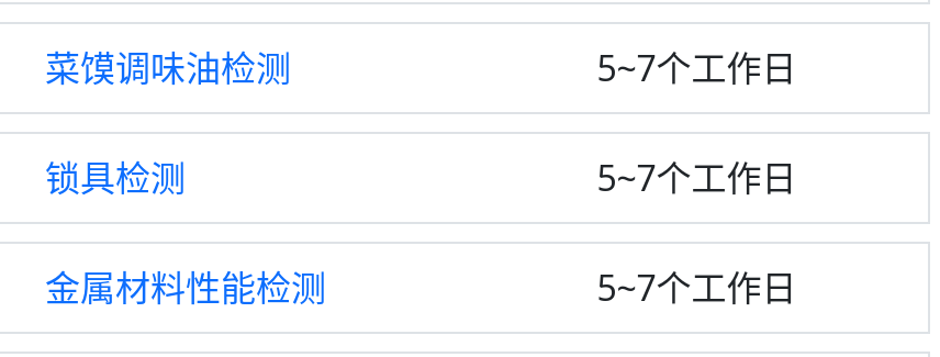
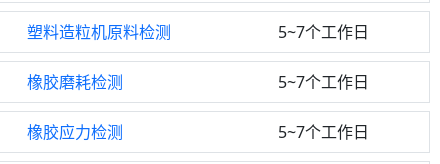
[45,44,291,93] 菜馍调味油检测 -> [27,21,171,43] 塑料造粒机原料检测
[45,154,186,203] 锁具检测 -> [27,71,123,93] 橡胶磨耗检测
[45,264,326,312] 金属材料性能检测 -> [27,121,123,143] 橡胶应力检测

